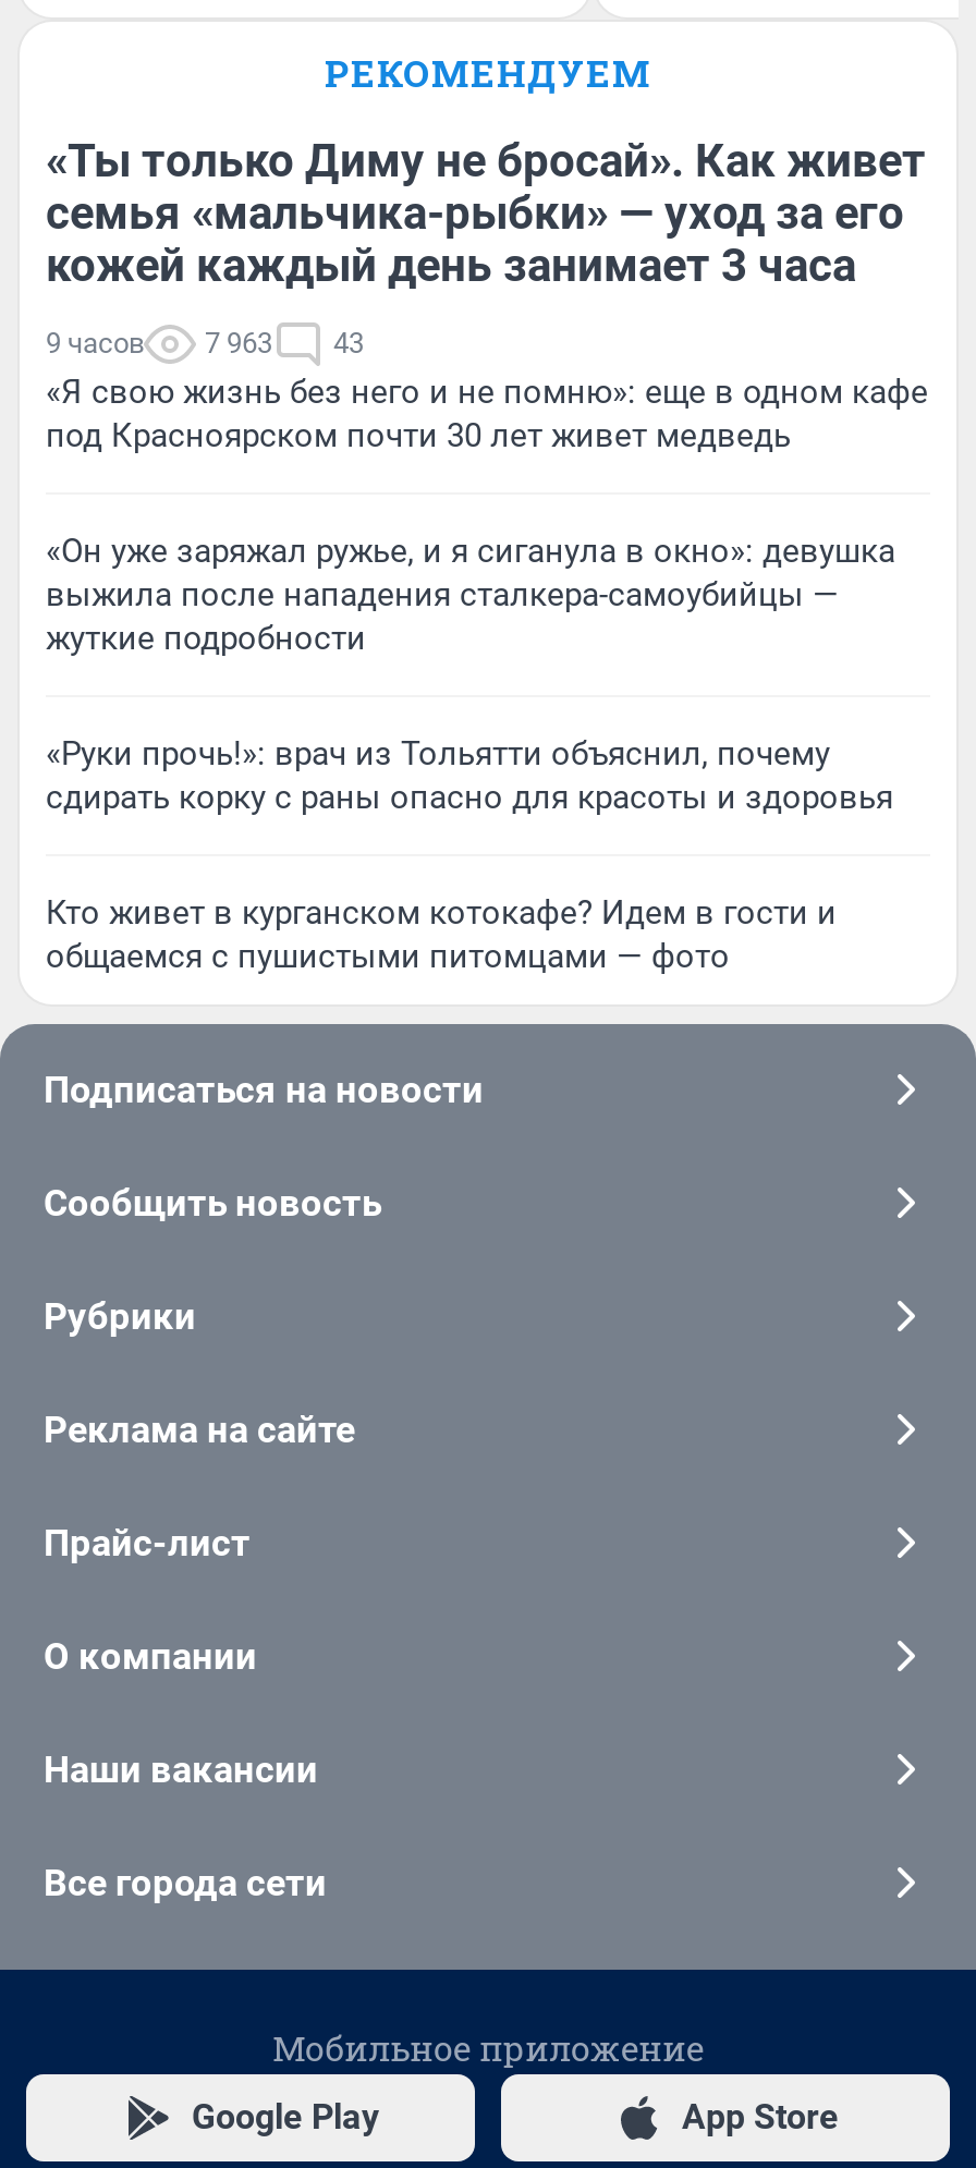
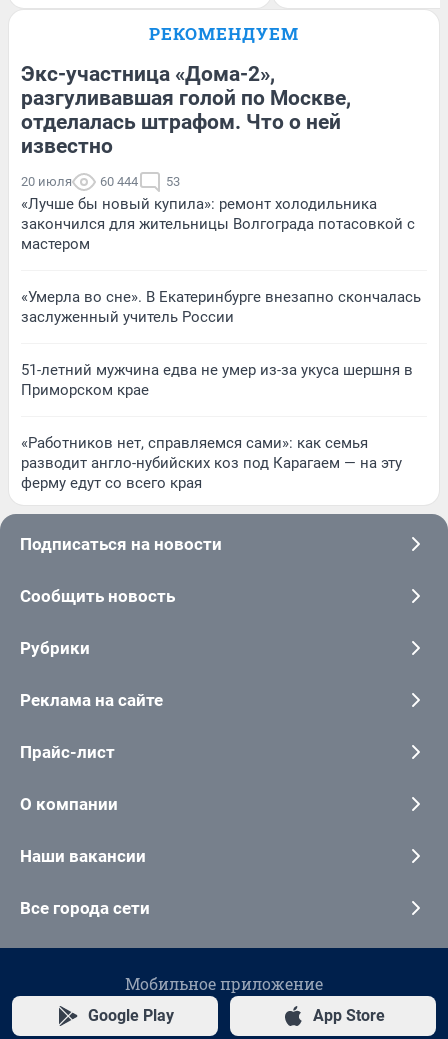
[46,134,926,291] «Ты только Диму не бросай». Как живет | семья «мальчика-рыбки» — уход за его | кожей каждый день занимает 3 часа -> [21,62,351,158] Экс-участница «Дома-2», | разгуливавшая голой по Москве, | отделалась штрафом. Что о ней | известно
[46,326,928,455] 9 часов | 7 963 | 43 | «Я свою жизнь без него и не помню»: еще в одном кафе | под Красноярском почти 30 лет живет медведь -> [21,174,415,253] 20 июля | 60 444 | 53 | «Лучше бы новый купила»: ремонт холодильника | закончился для жительницы Волгограда потасовкой с | мастером
[46,531,895,657] «Он уже заряжал ружье, и я сиганула в окно»: девушка | выжила после нападения сталкера-самоубийцы — | жуткие подробности -> [21,288,421,326] «Умерла во сне». В Екатеринбурге внезапно скончалась | заслуженный учитель России
[46,734,893,816] «Руки прочь!»: врач из Тольятти объяснил, почему | сдирать корку с раны опасно для красоты и здоровья -> [21,361,413,399] 51-летний мужчина едва не умер из-за укуса шершня в | Приморском крае
[46,893,837,975] Кто живет в курганском котокафе? Идем в гости и | общаемся с пушистыми питомцами — фото -> [21,434,402,492] «Работников нет, справляемся сами»: как семья | разводит англо-нубийских коз под Карагаем — на эту | ферму едут со всего края

